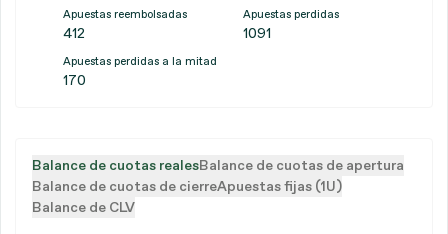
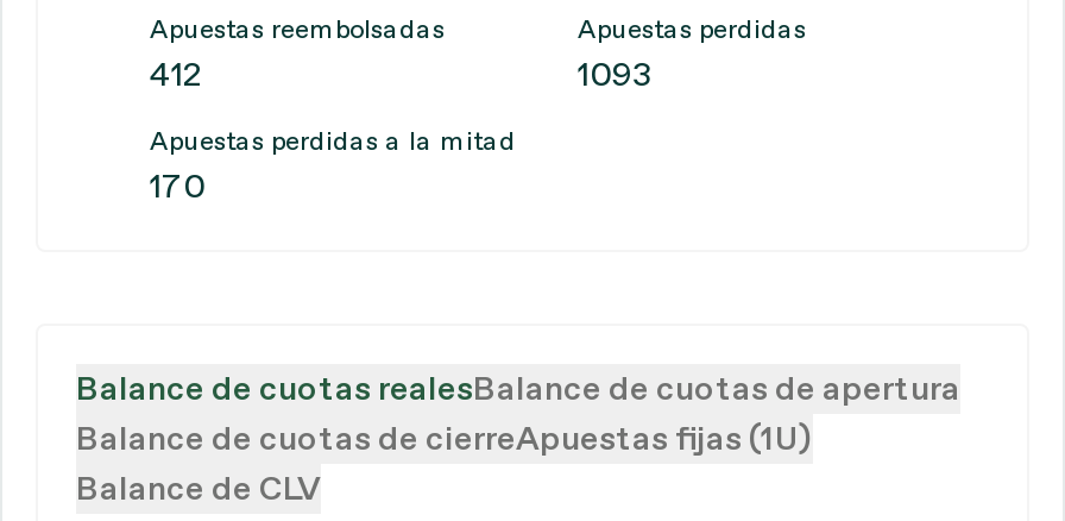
[243,25,271,42] 1091 -> [578,55,651,95] 1093

